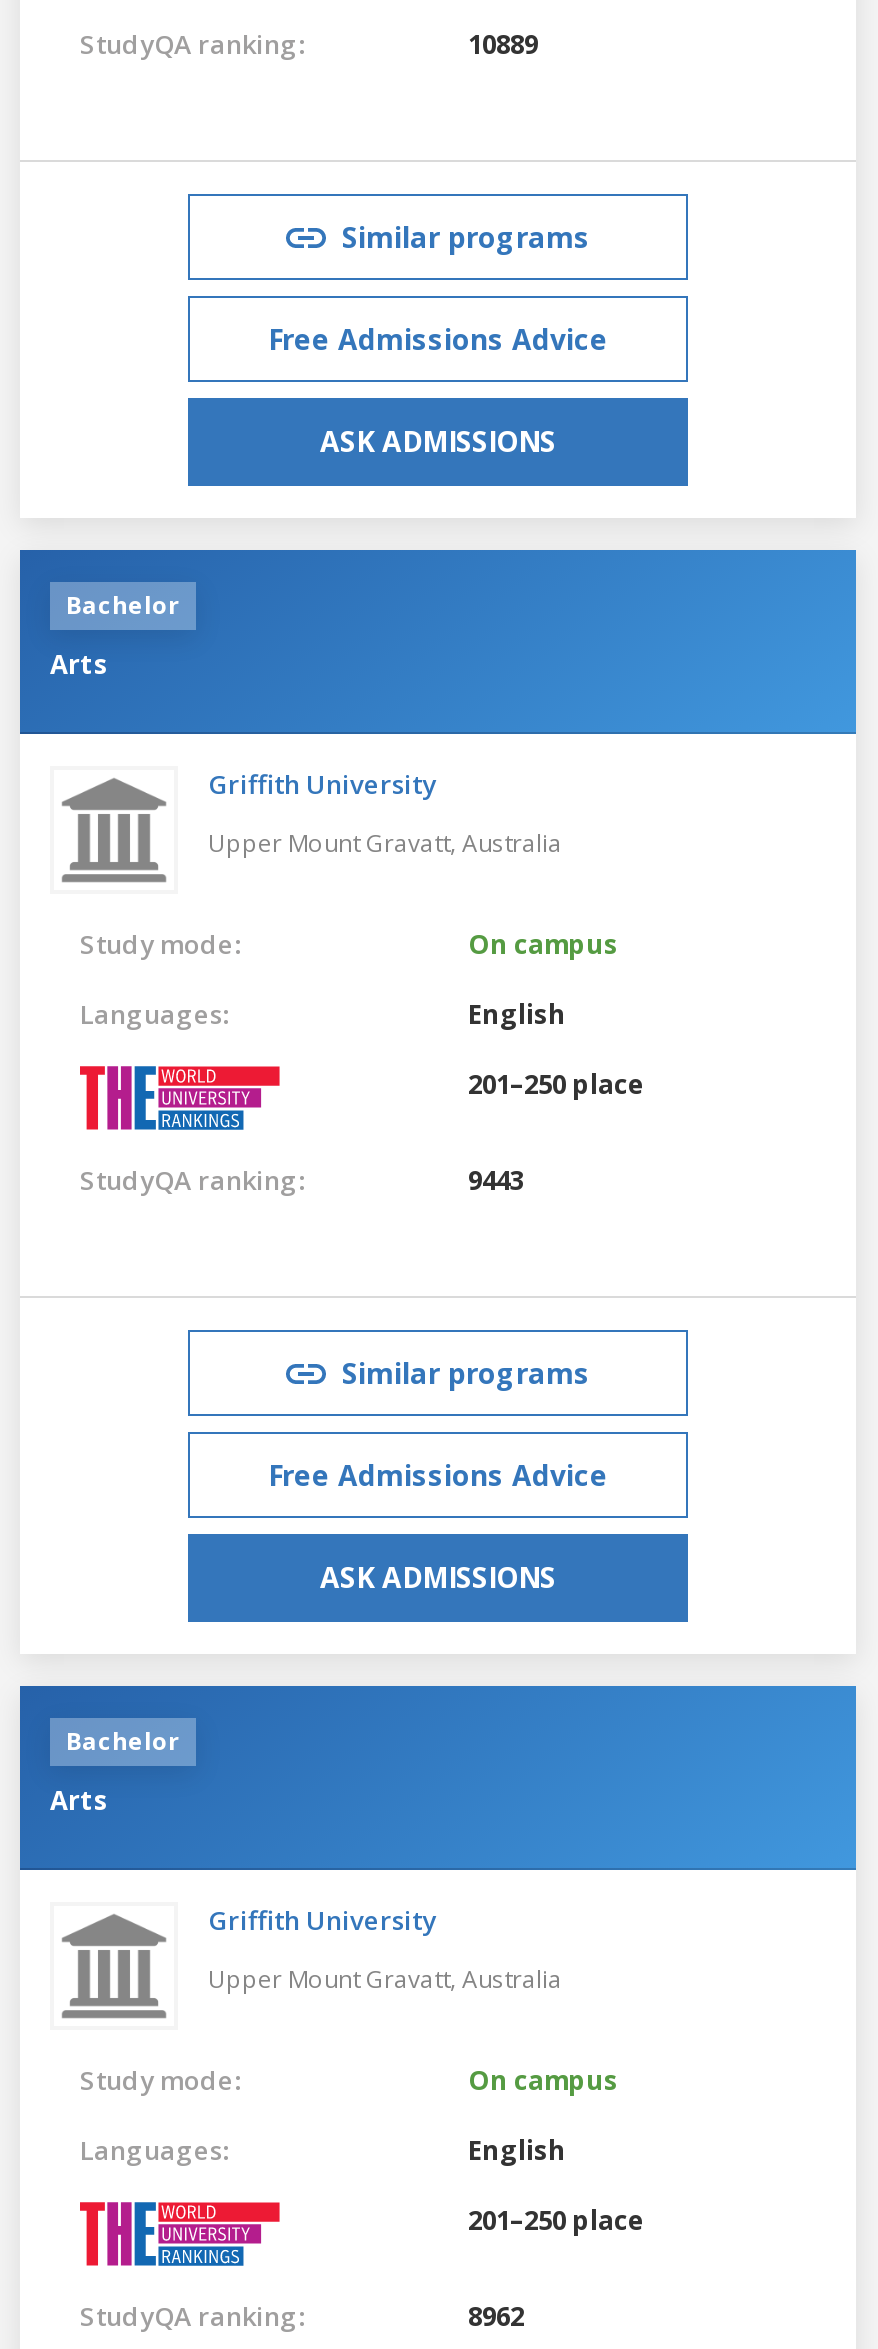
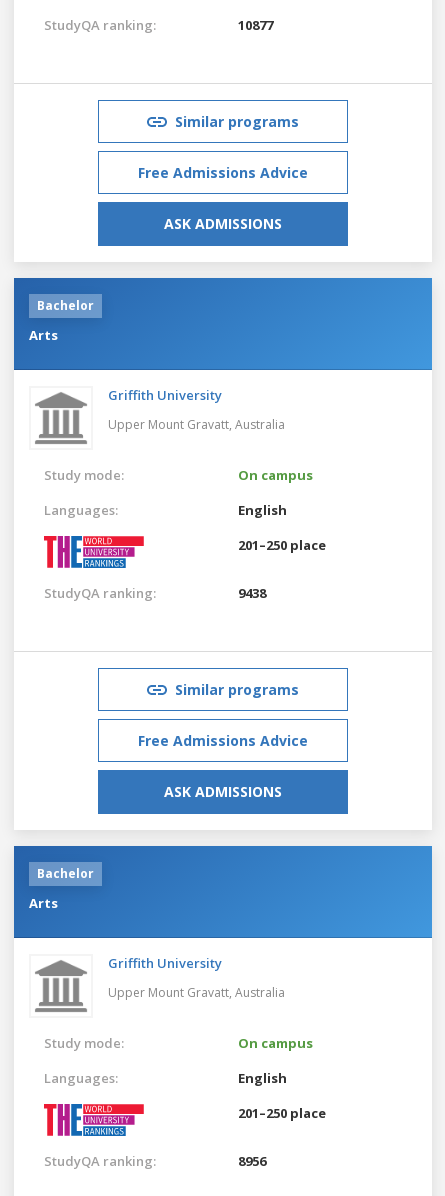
[468,26,538,62] 10889 -> [238,16,273,34] 10877
[468,1162,524,1198] 9443 -> [238,584,266,602] 9438
[468,2298,524,2334] 8962 -> [238,1152,266,1170] 8956

